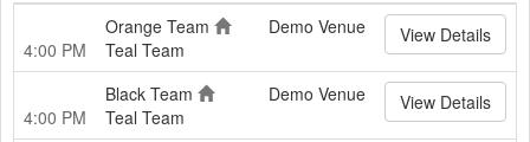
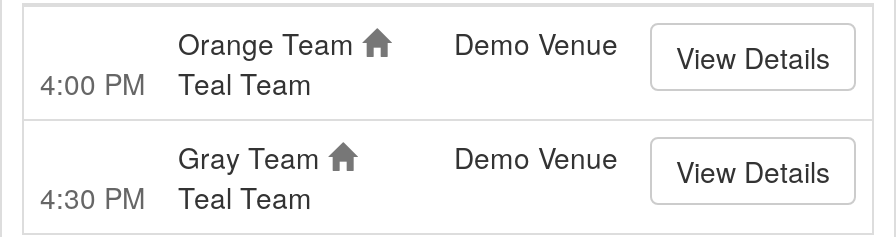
[105,81,193,105] Black Team -> [178,136,320,176] Gray Team
[24,105,185,129] 4:00 PM Teal Team -> [40,176,312,216] 4:30 PM Teal Team

